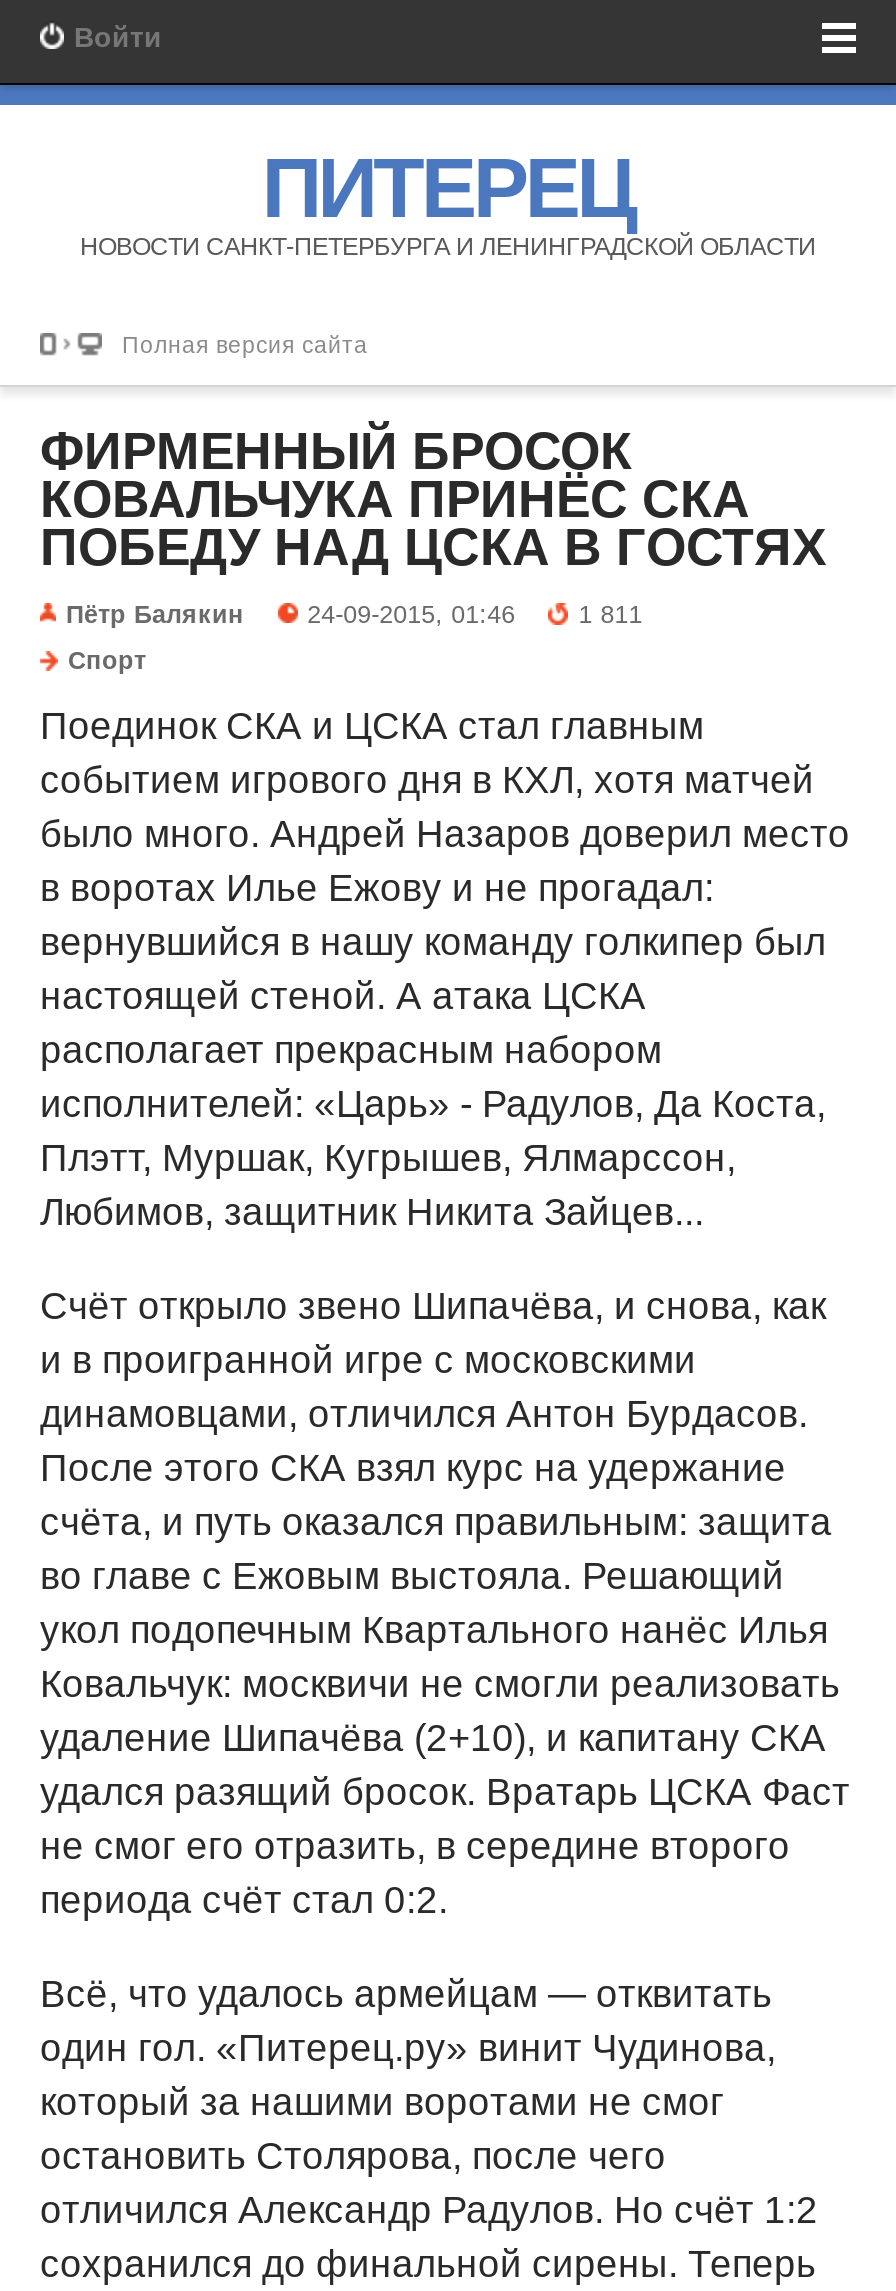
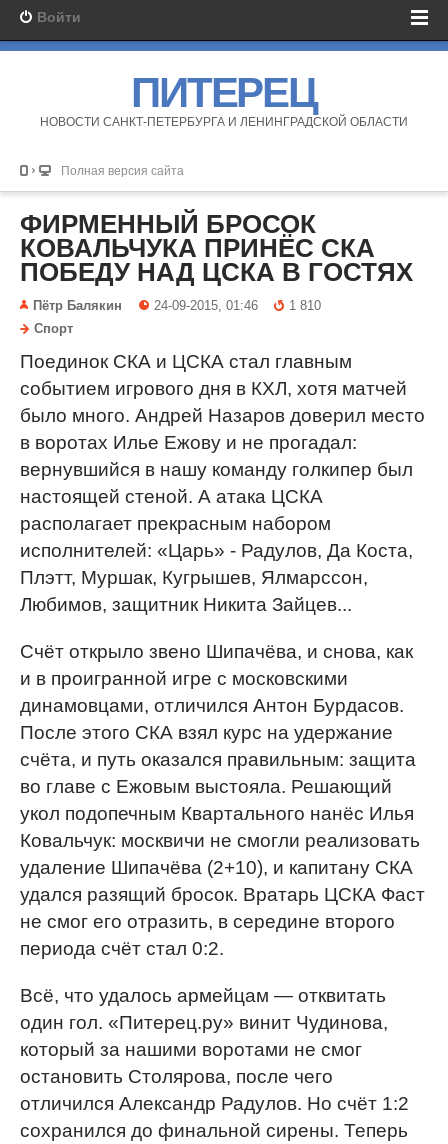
[578,601,642,629] 1 811 -> [289,299,321,313] 1 810

